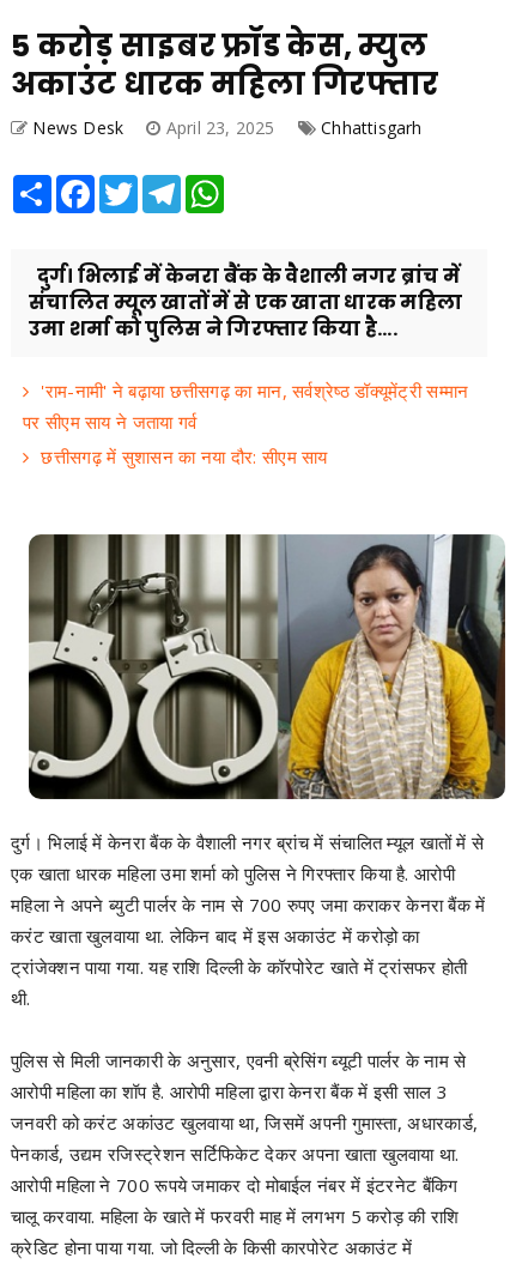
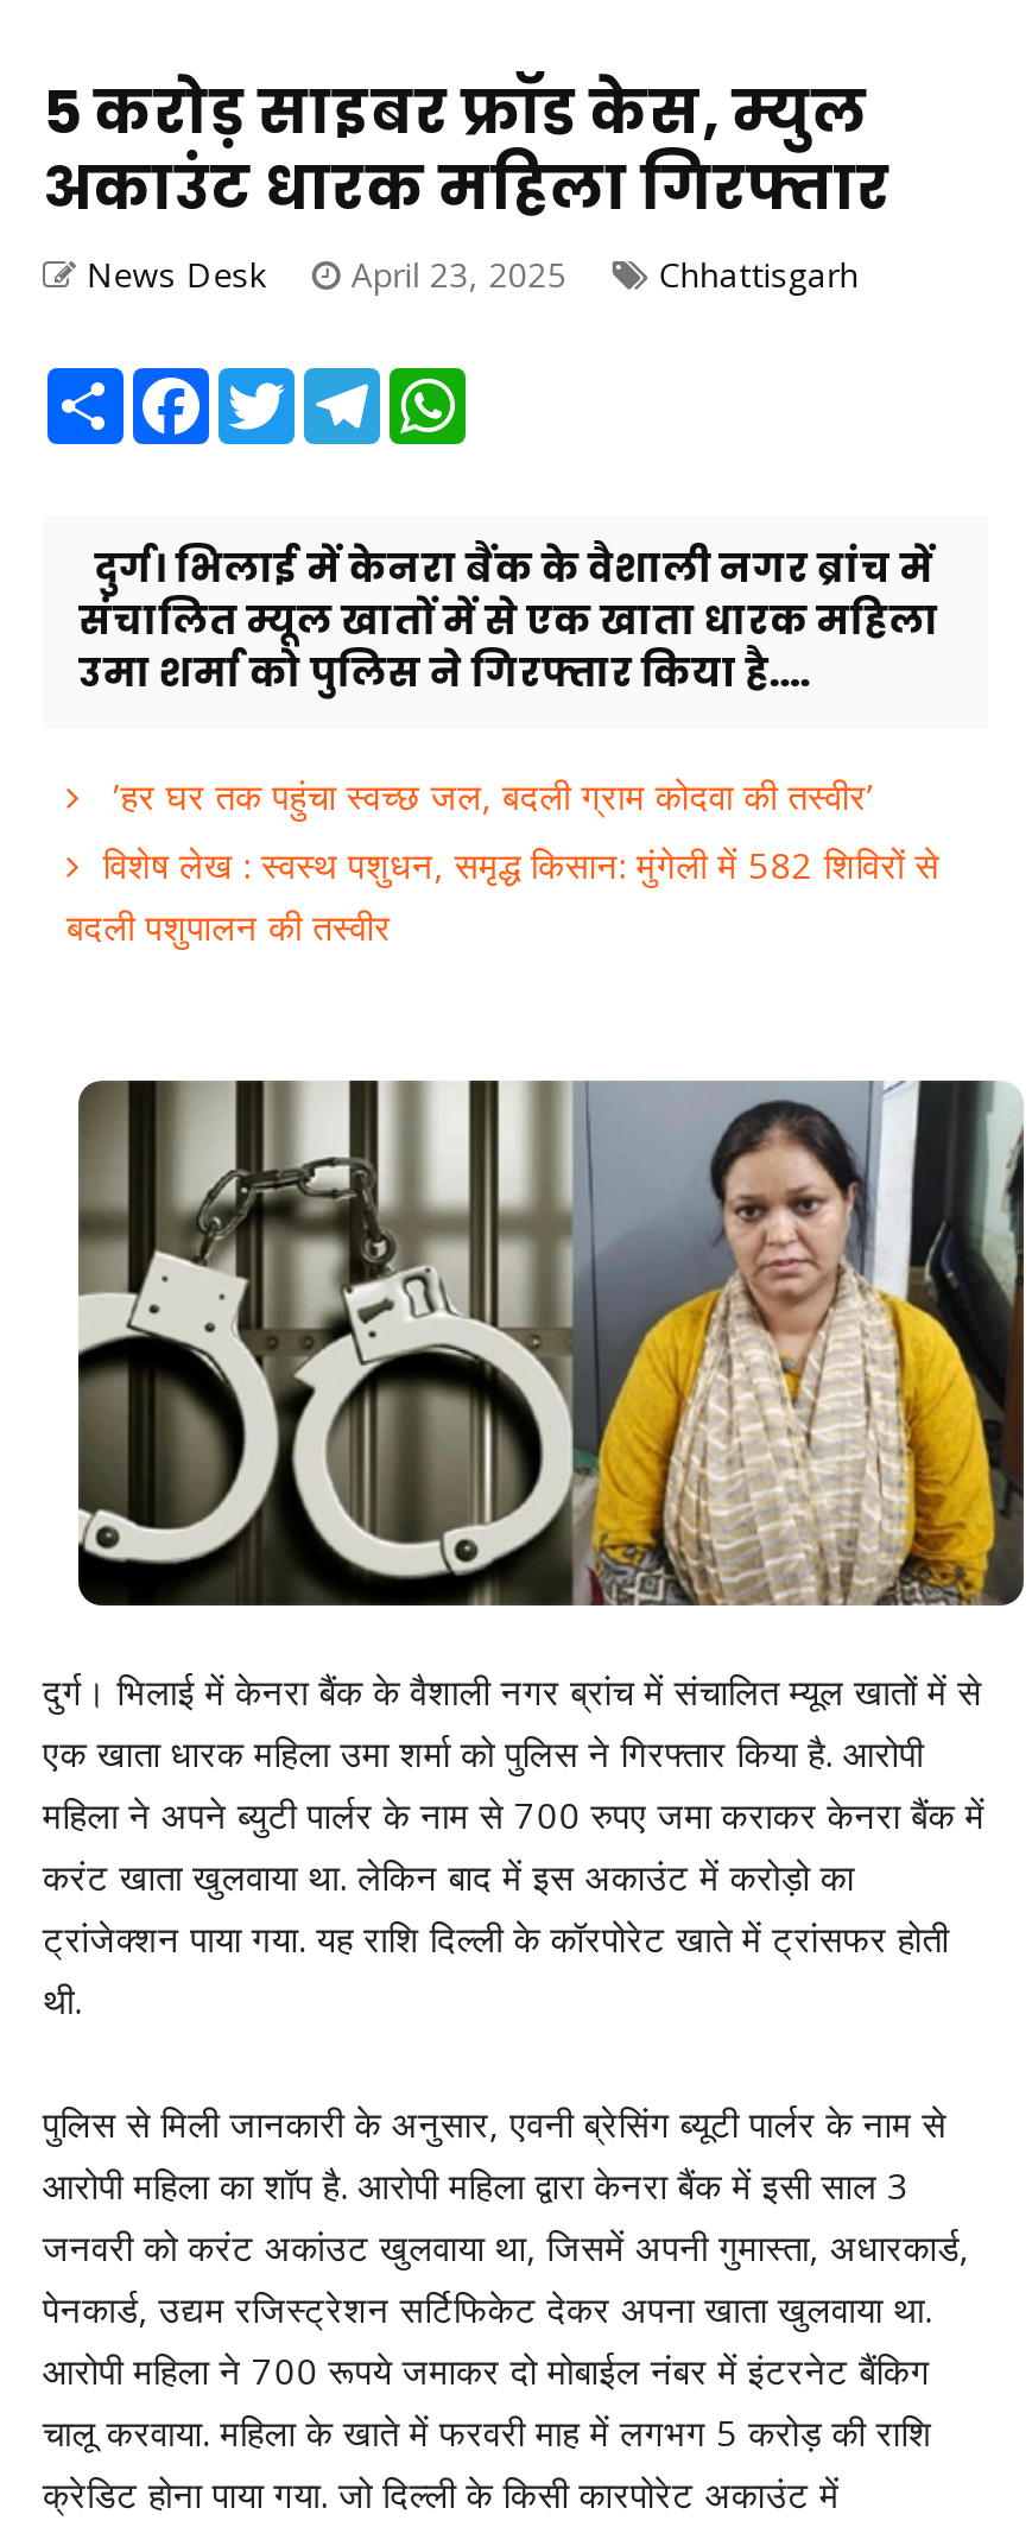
[23,378,469,468] 'राम-नामी' ने बढ़ाया छत्तीसगढ़ का मान, सर्वश्रेष्ठ डॉक्यूमेंट्री सम्मान | पर सीएम साय ने जताया गर्व | छत्तीसगढ़ में सुशासन का नया दौर: सीएम साय -> [67,771,939,950] ’हर घर तक पहुंचा स्वच्छ जल, बदली ग्राम कोदवा की तस्वीर’ | विशेष लेख : स्वस्थ पशुधन, समृद्ध किसान: मुंगेली में 582 शिविरों से | बदली पशुपालन की तस्वीर

